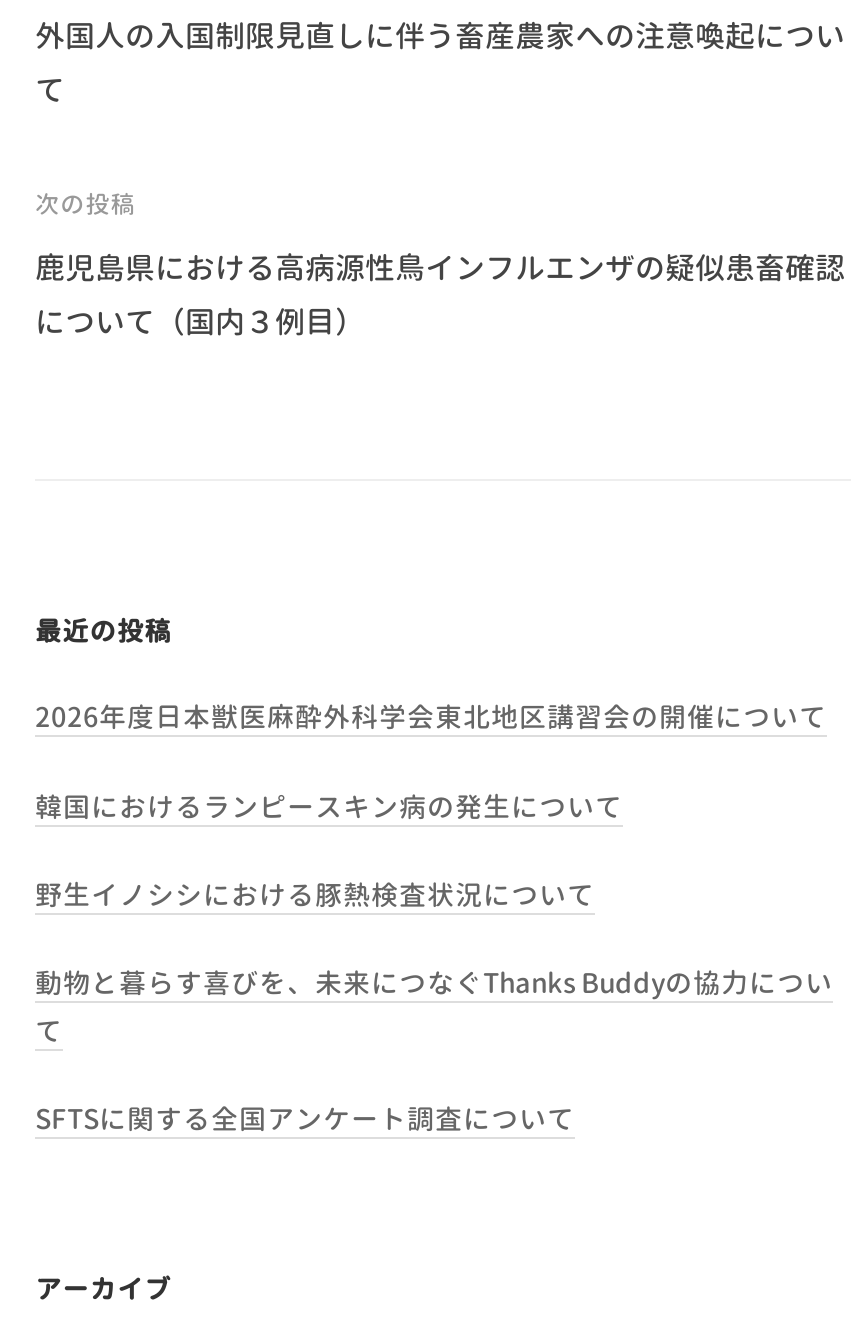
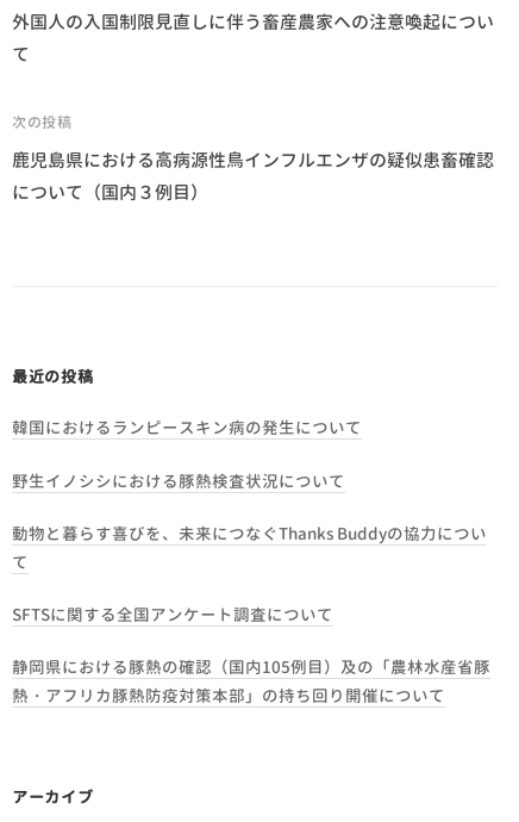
[35,698,827,736] 2026年度日本獣医麻酔外科学会東北地区講習会の開催について -> none
moved [35,786,833,1138] -> [12,416,487,626]: 韓国におけるランピースキン病の発生について | 野生イノシシにおける豚熱検査状況について | 動物と暮らす喜びを、未来につなぐThanks Buddyの協力につい | て | SFTSに関する全国アンケート調査について
none -> [12,656,490,707] 静岡県における豚熱の確認（国内105例目）及の「農林水産省豚 | 熱・アフリカ豚熱防疫対策本部」の持ち回り開催について

